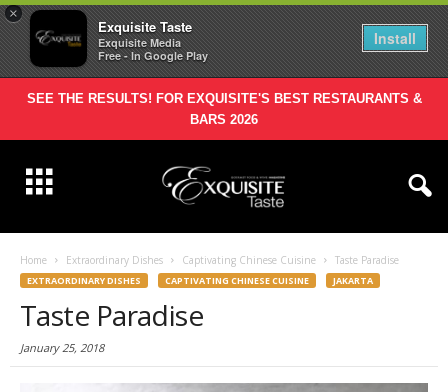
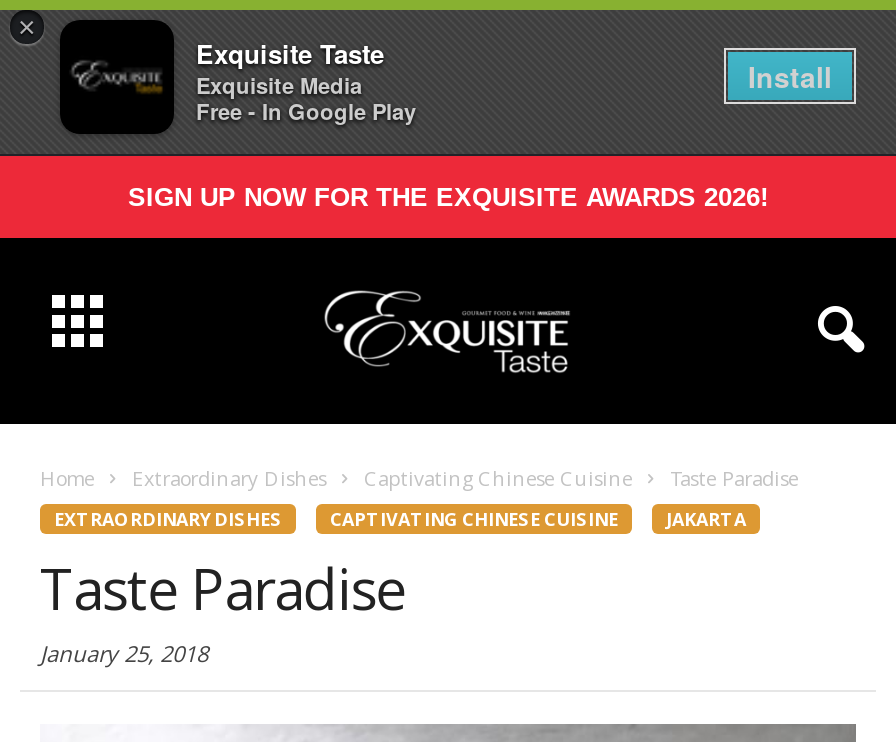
[26,91,421,127] SEE THE RESULTS! FOR EXQUISITE'S BEST RESTAURANTS & | BARS 2026 -> [128,182,768,212] SIGN UP NOW FOR THE EXQUISITE AWARDS 2026!

